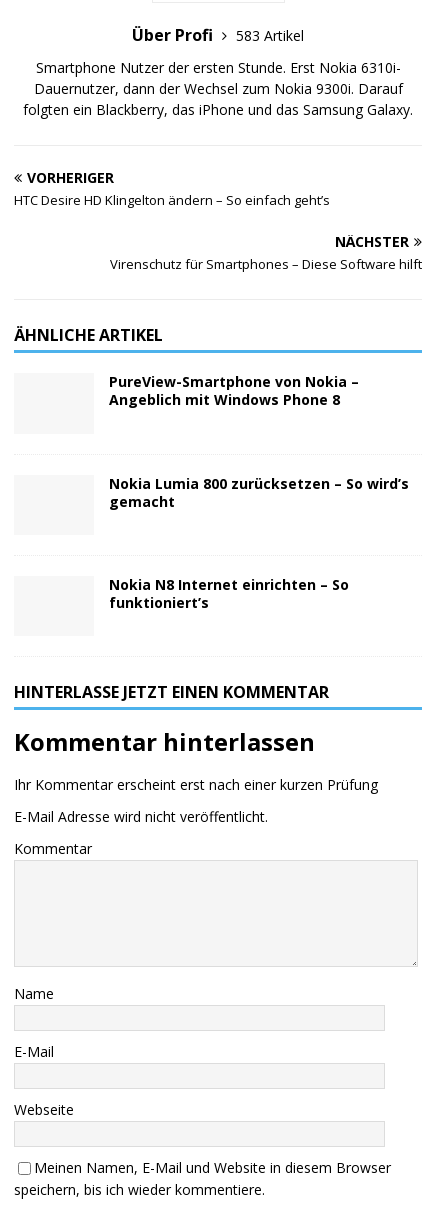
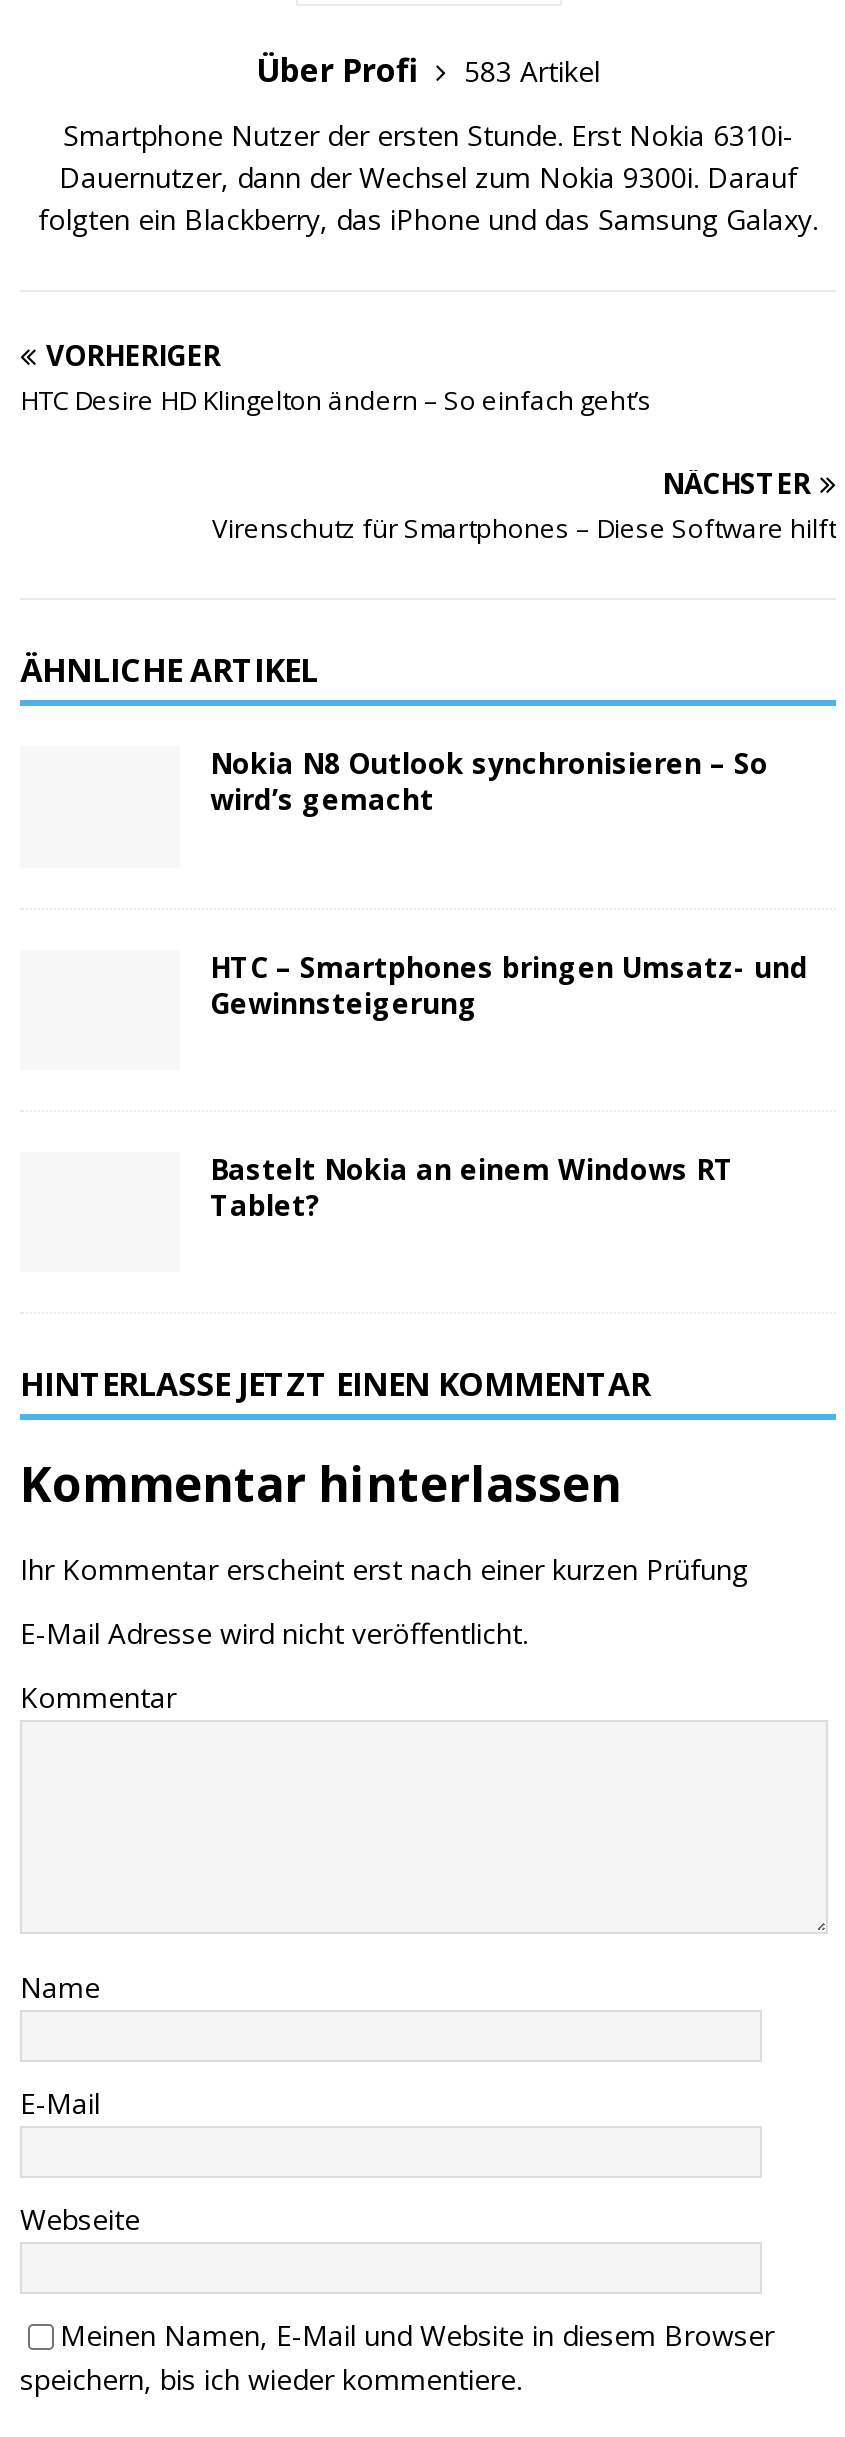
[109,372,359,409] PureView-Smartphone von Nokia – | Angeblich mit Windows Phone 8 -> [210,745,768,819] Nokia N8 Outlook synchronisieren – So | wird’s gemacht
[109,473,409,510] Nokia Lumia 800 zurücksetzen – So wird’s | gemacht -> [210,947,808,1021] HTC – Smartphones bringen Umsatz- und | Gewinnsteigerung
[109,575,349,612] Nokia N8 Internet einrichten – So | funktioniert’s -> [210,1149,734,1223] Bastelt Nokia an einem Windows RT | Tablet?

